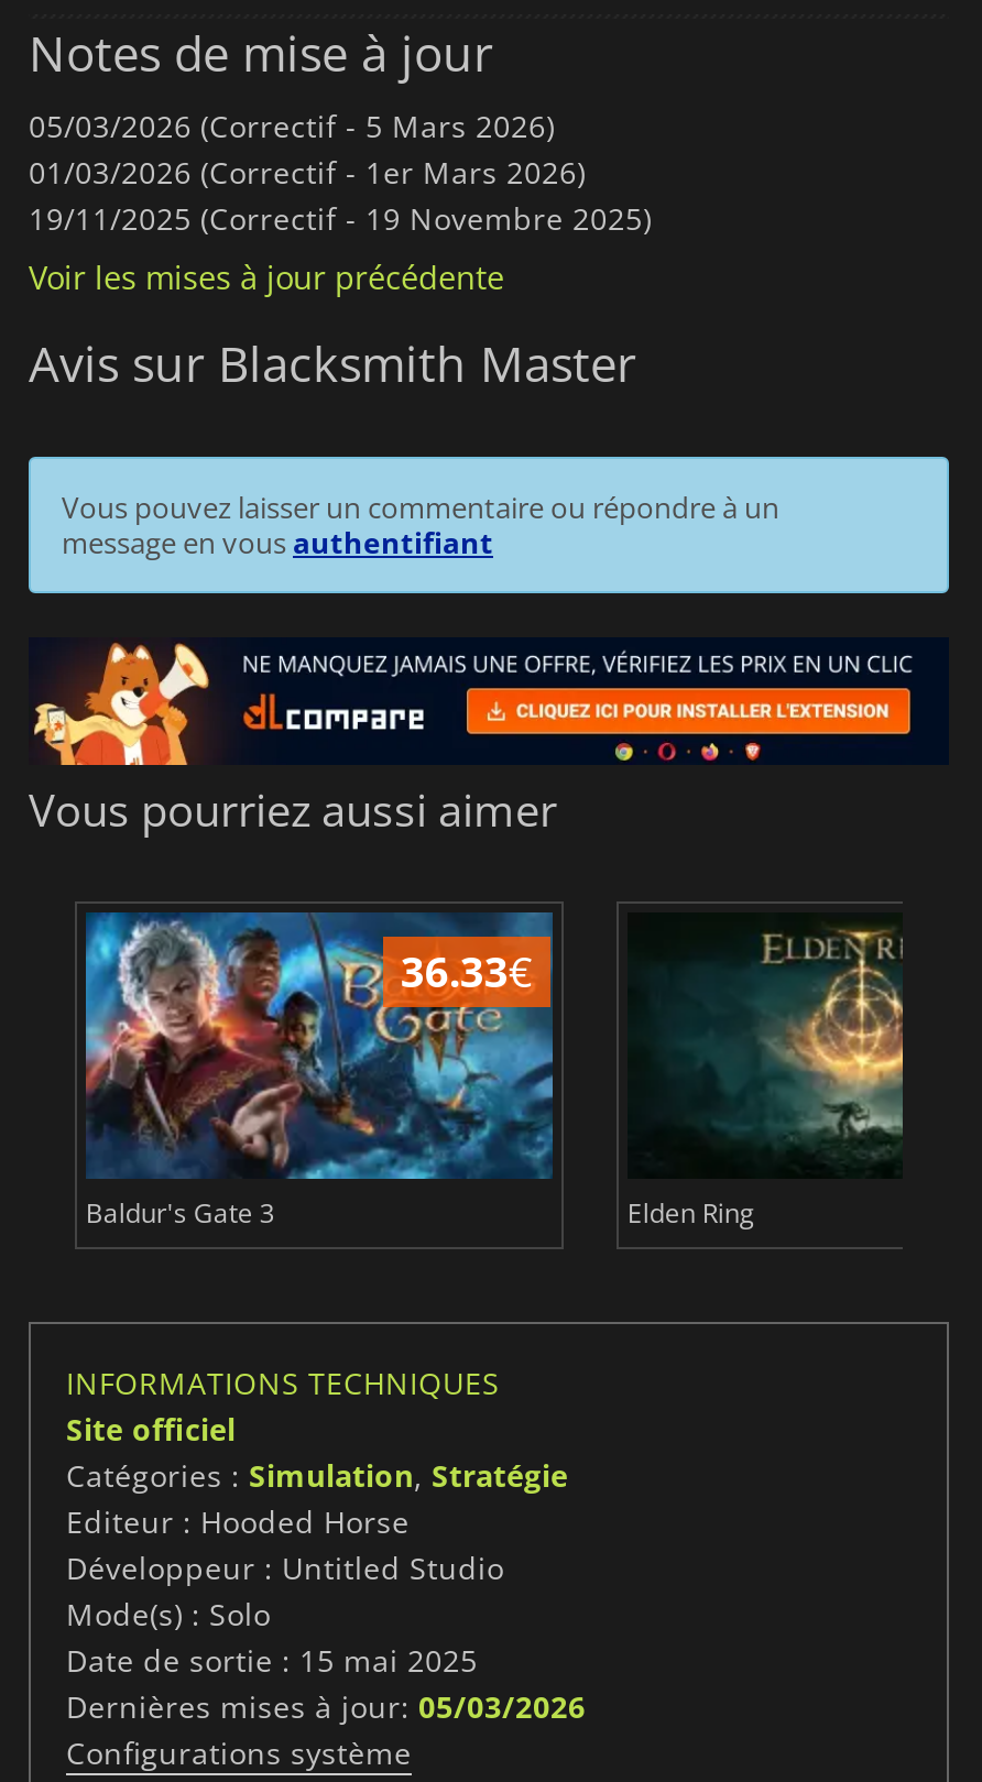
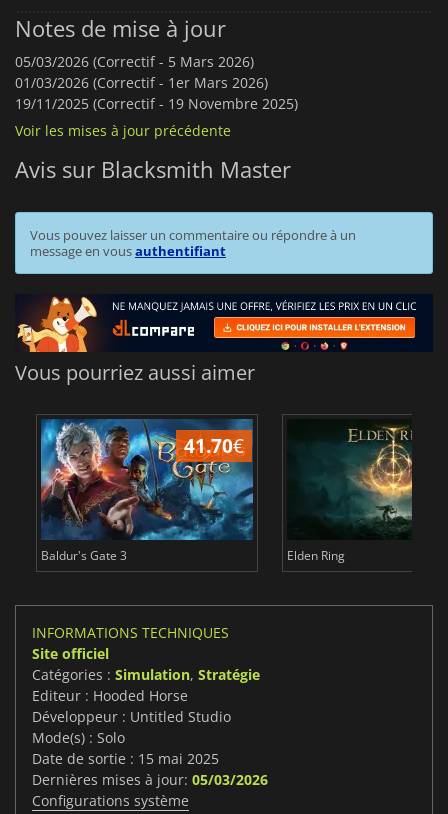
[401,941,533,1001] 36.33€ -> [184,432,244,459] 41.70€

